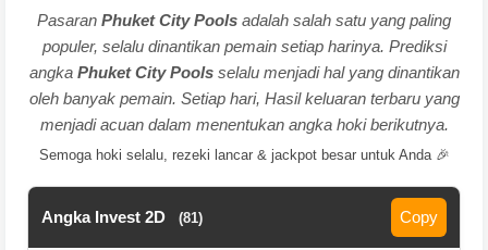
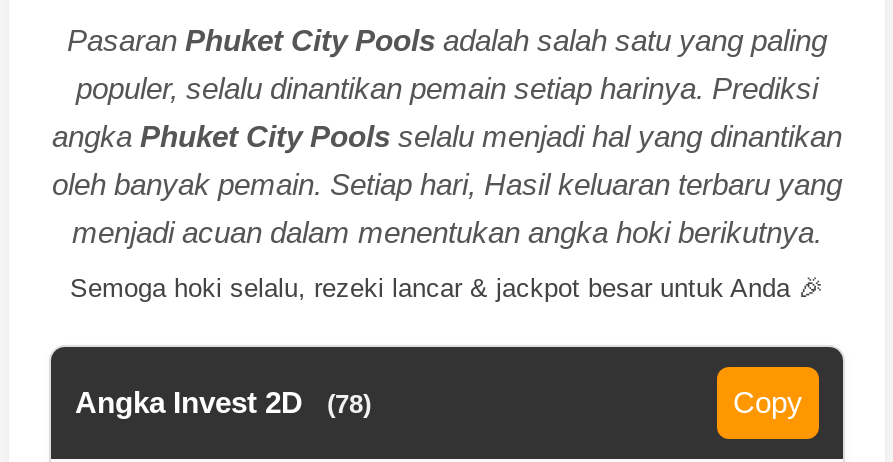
[41,207,203,226] Angka Invest 2D (81) -> [75,384,371,418] Angka Invest 2D (78)

